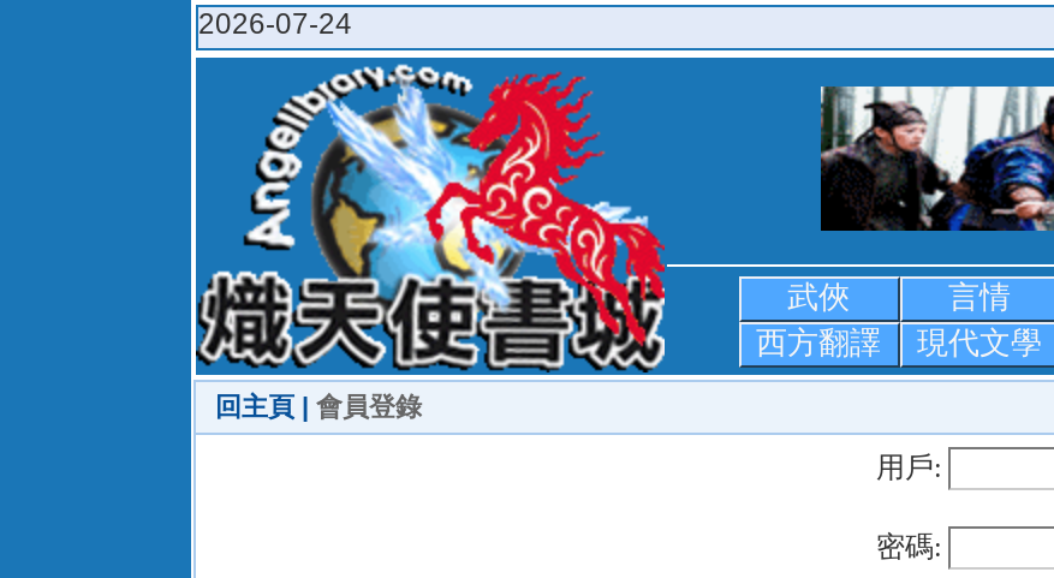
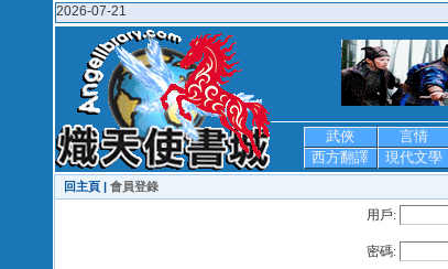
[198,7,352,41] 2026-07-24 -> [56,3,127,19] 2026-07-21

